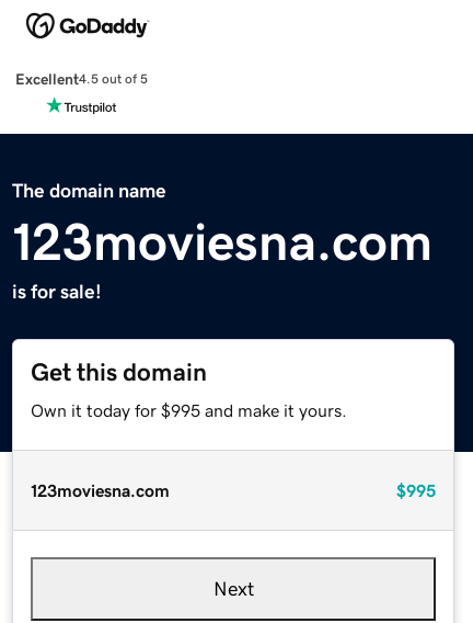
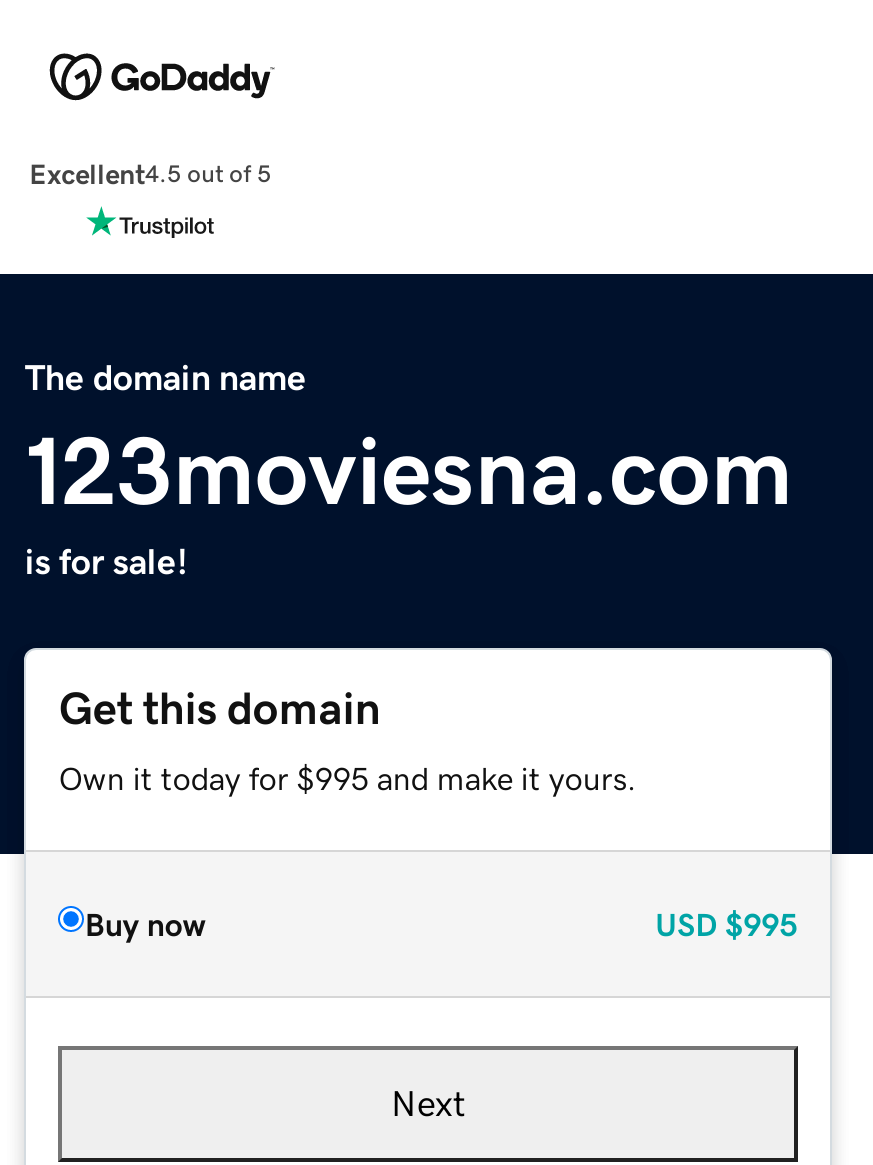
[31,481,435,499] 123moviesna.com | $995 -> [85,907,797,939] Buy now | USD $995

